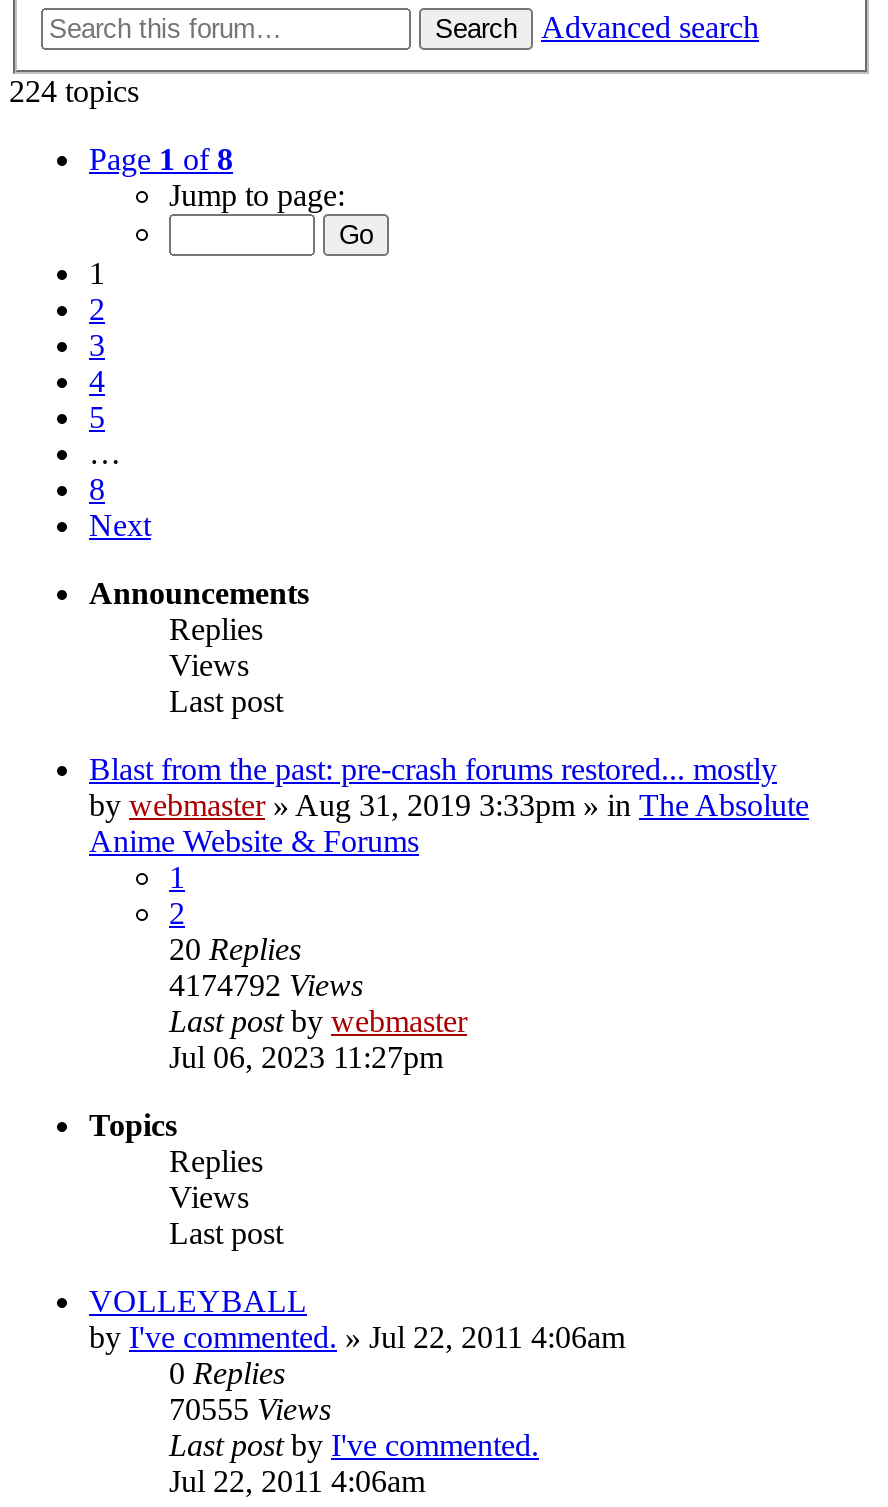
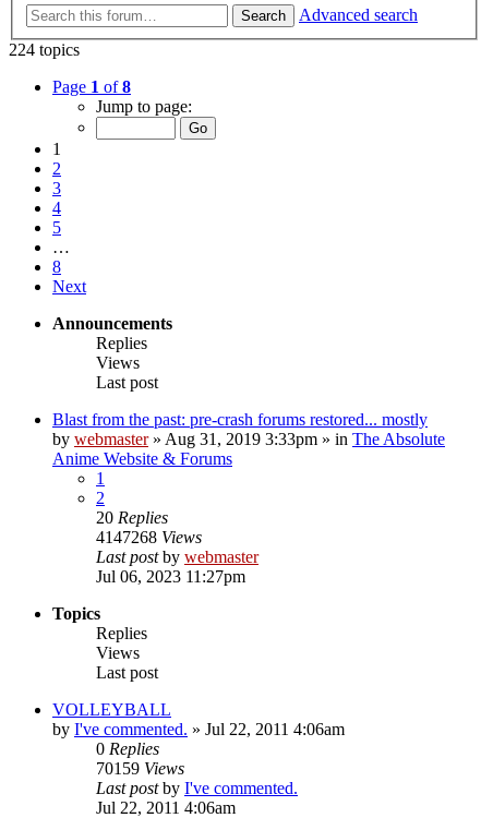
[169,967,363,1001] 4174792 Views -> [96,527,202,546] 4147268 Views
[169,1391,331,1425] 70555 Views -> [96,759,184,777] 70159 Views

